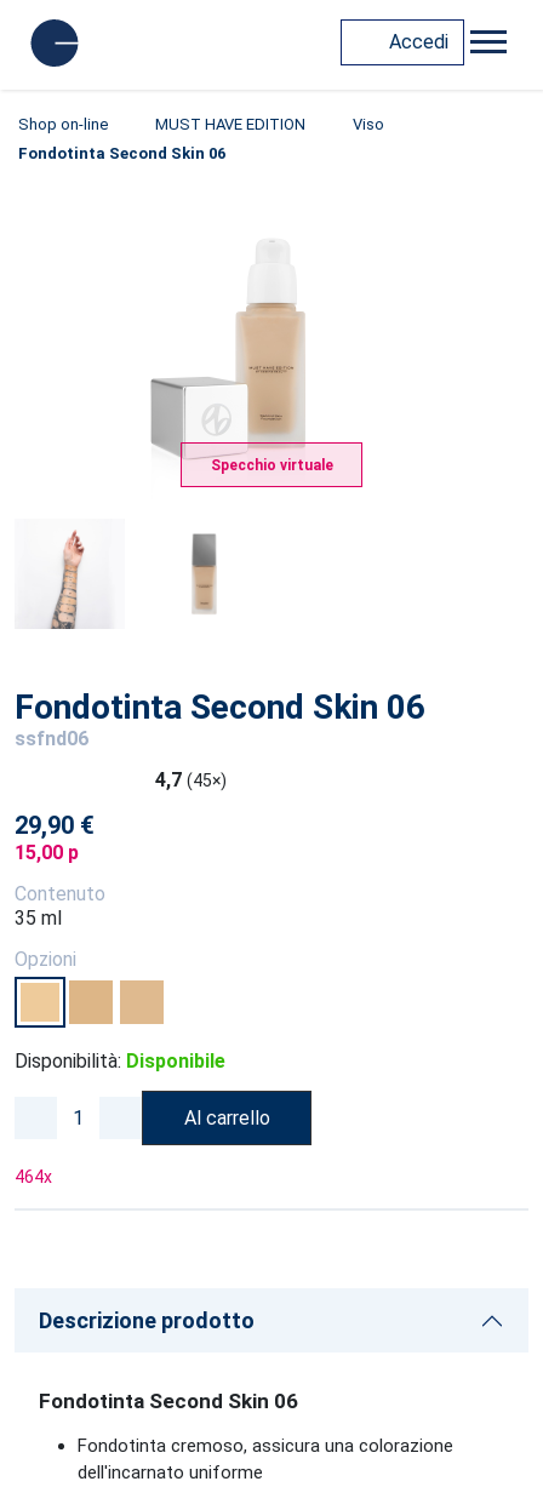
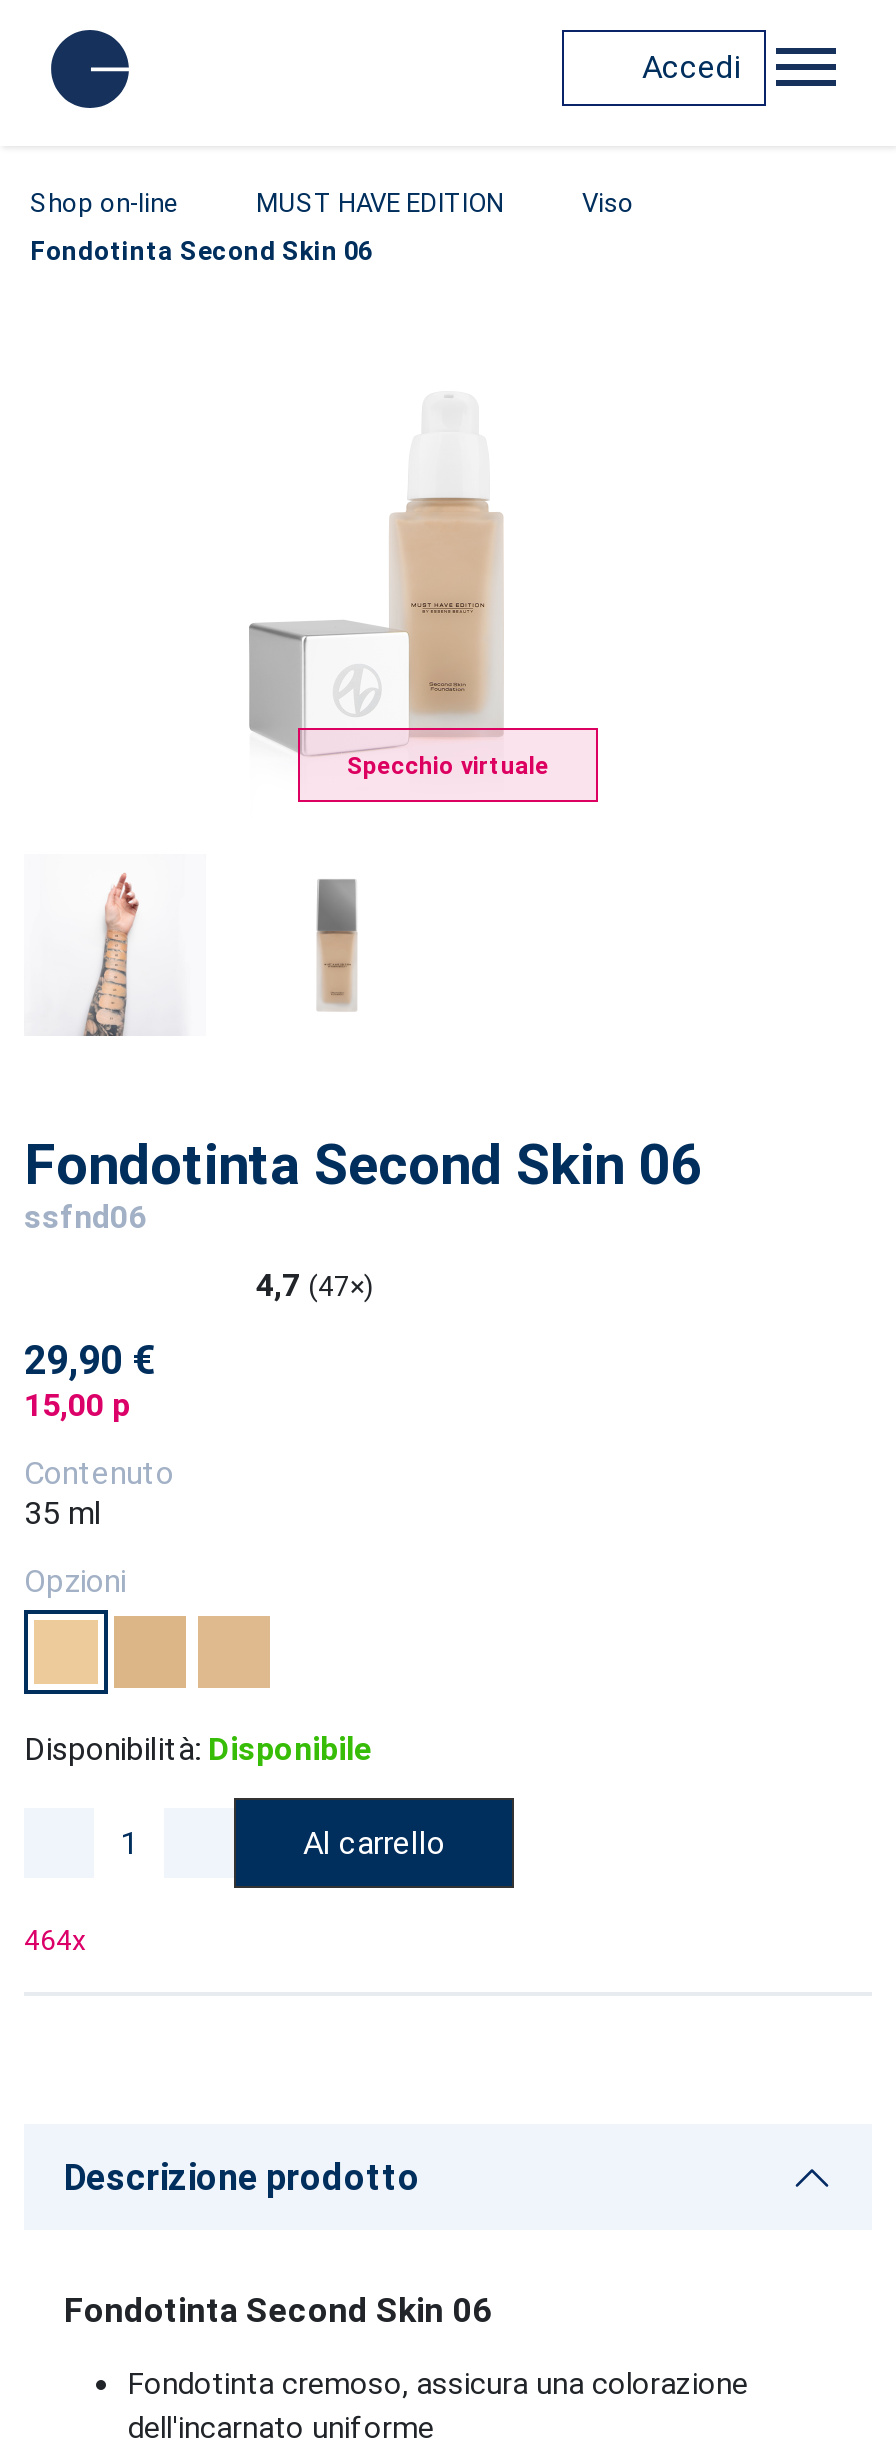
[155,768,227,791] 4,7 (45×) -> [256,1266,374,1304] 4,7 (47×)

